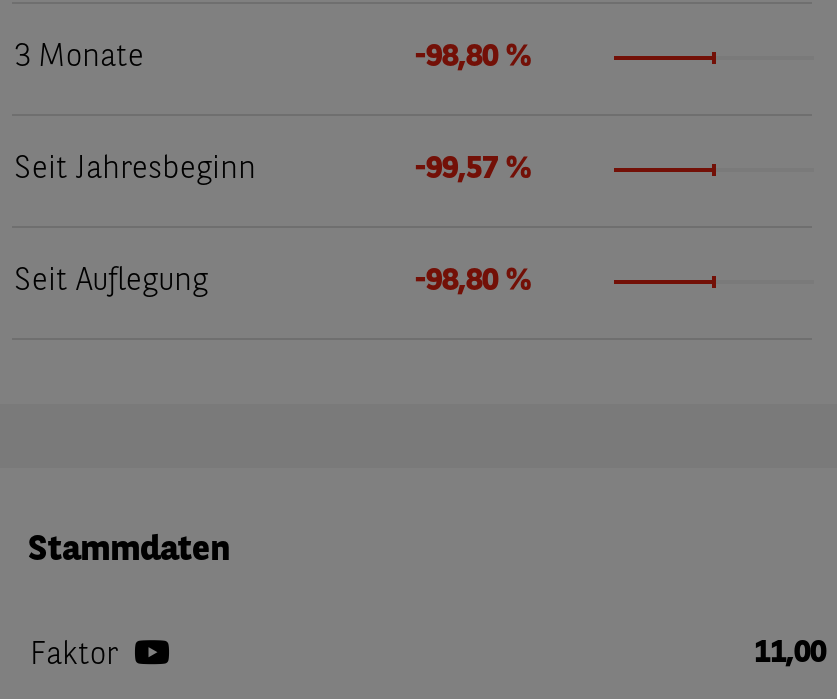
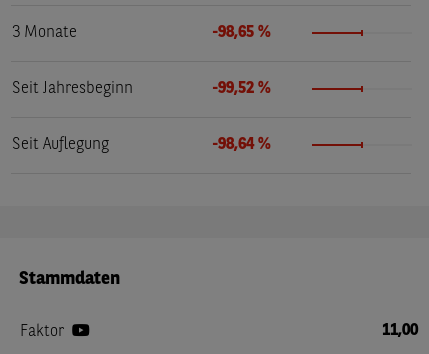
[414,41,532,73] -98,80 % -> [212,25,271,41] -98,65 %
[414,153,532,185] -99,57 % -> [212,81,271,97] -99,52 %
[414,265,532,297] -98,80 % -> [212,137,271,153] -98,64 %

